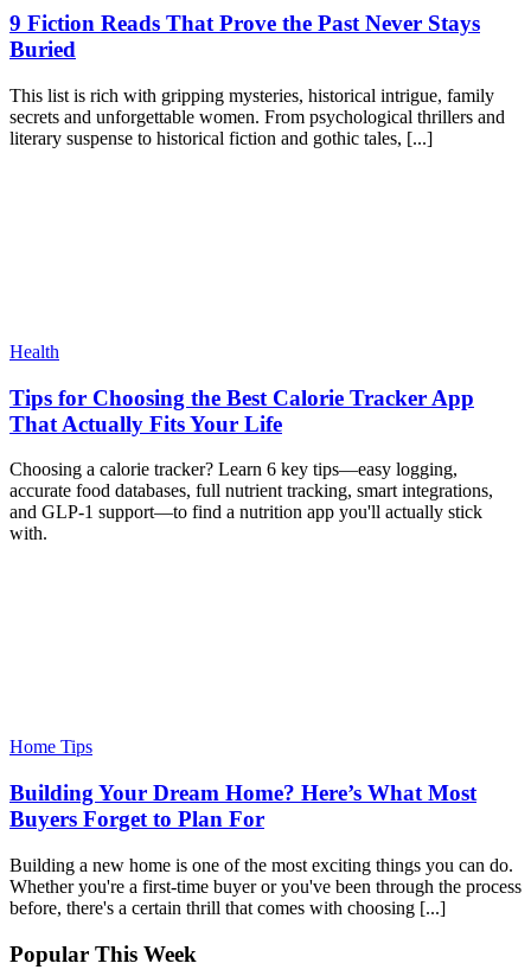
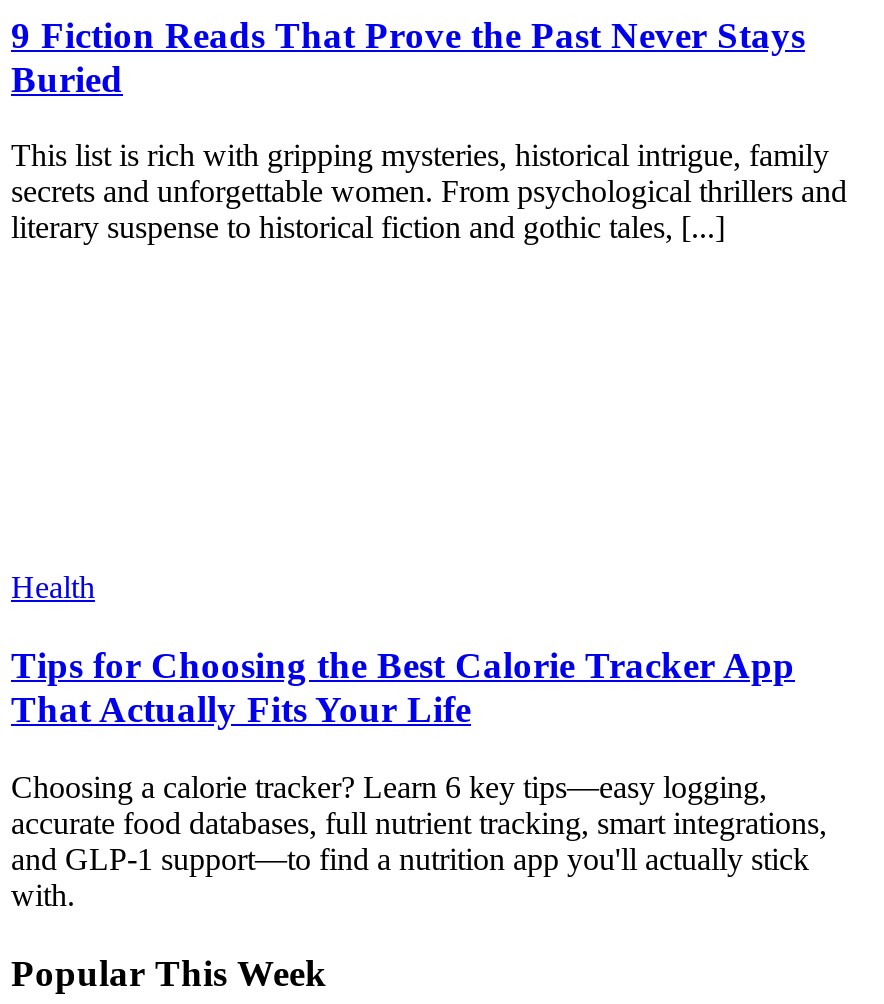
[9,737,522,918] Home Tips | Building Your Dream Home? Here’s What Most | Buyers Forget to Plan For | Building a new home is one of the most exciting things you can do. | Whether you're a first-time buyer or you've been through the process | before, there's a certain thrill that comes with choosing [...] -> none

